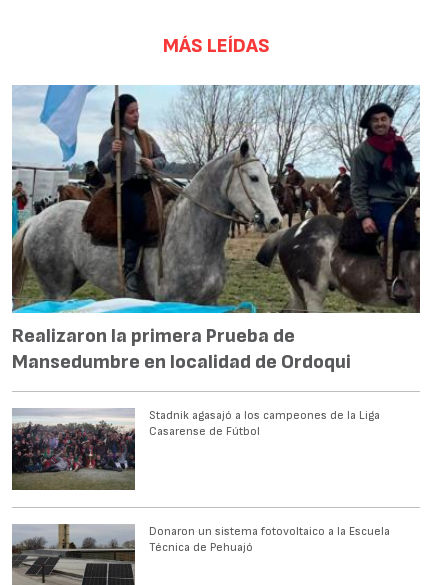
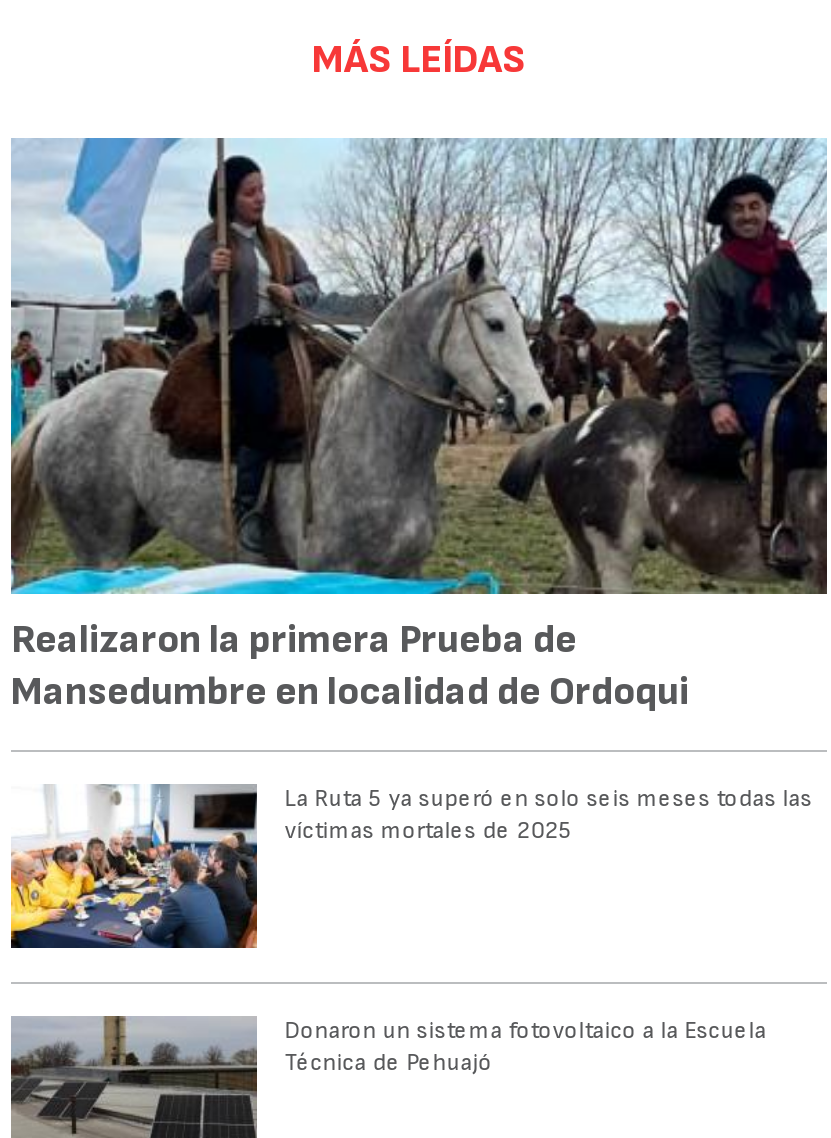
[11,408,380,490] [image] | Stadnik agasajó a los campeones de la Liga | Casarense de Fútbol -> [9,784,813,948] [image] | La Ruta 5 ya superó en solo seis meses todas las | víctimas mortales de 2025

